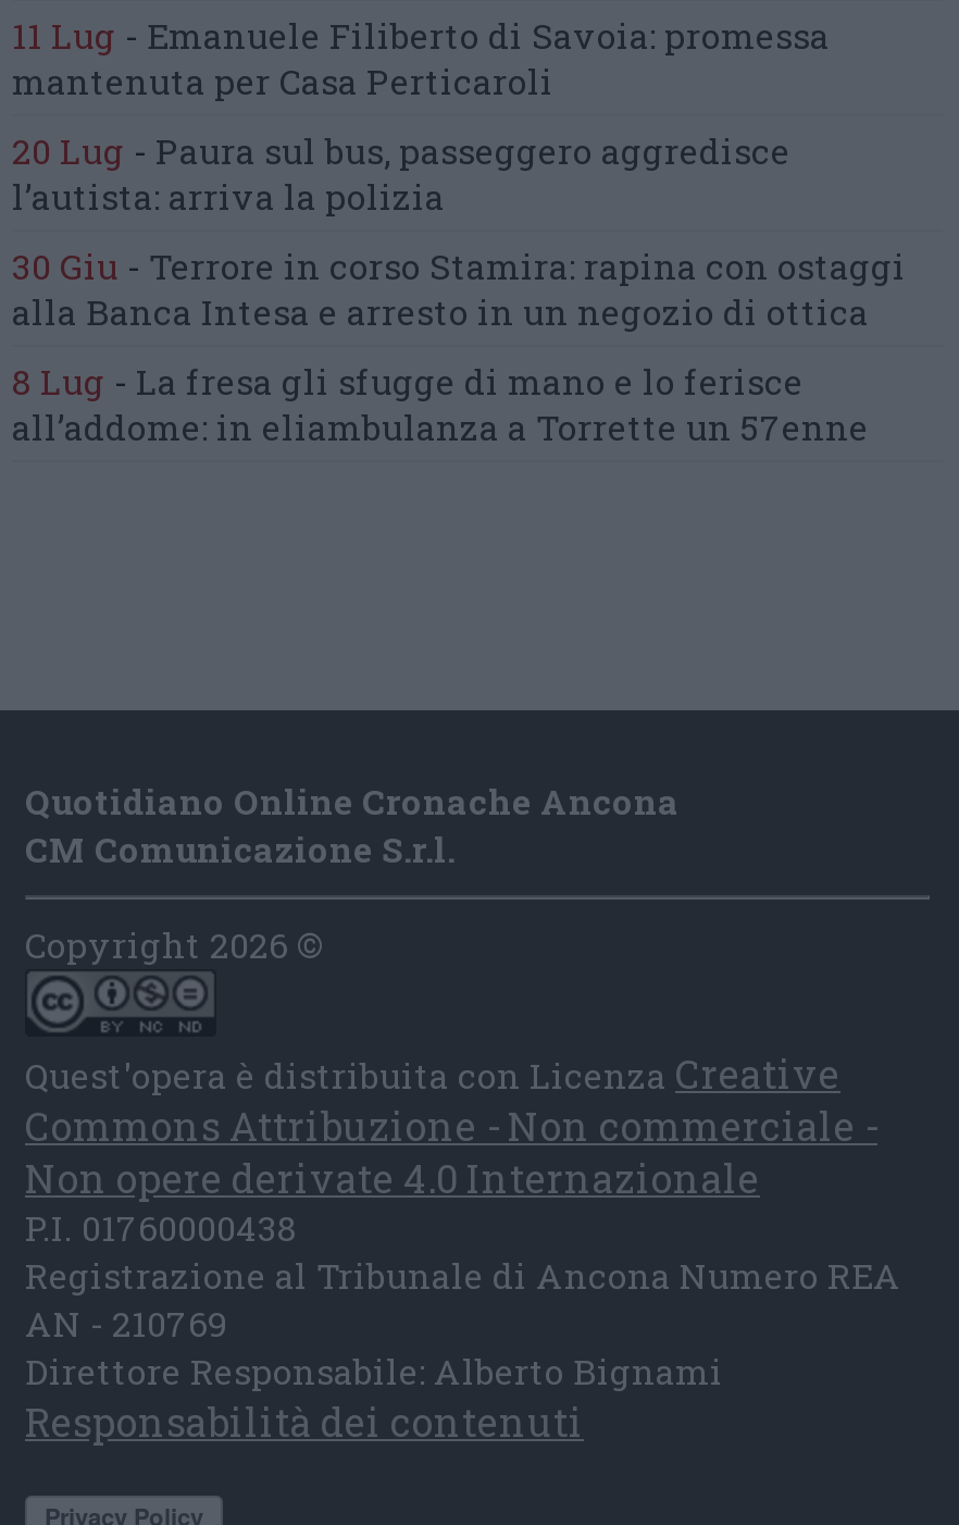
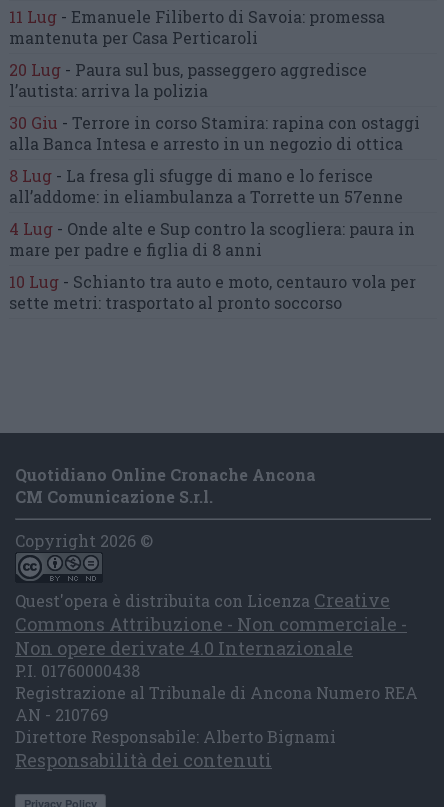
none -> [9,218,416,313] 4 Lug - Onde alte e Sup contro la scogliera: paura in | mare per padre e figlia di 8 anni | 10 Lug - Schianto tra auto e moto, centauro vola per | sette metri: trasportato al pronto soccorso

